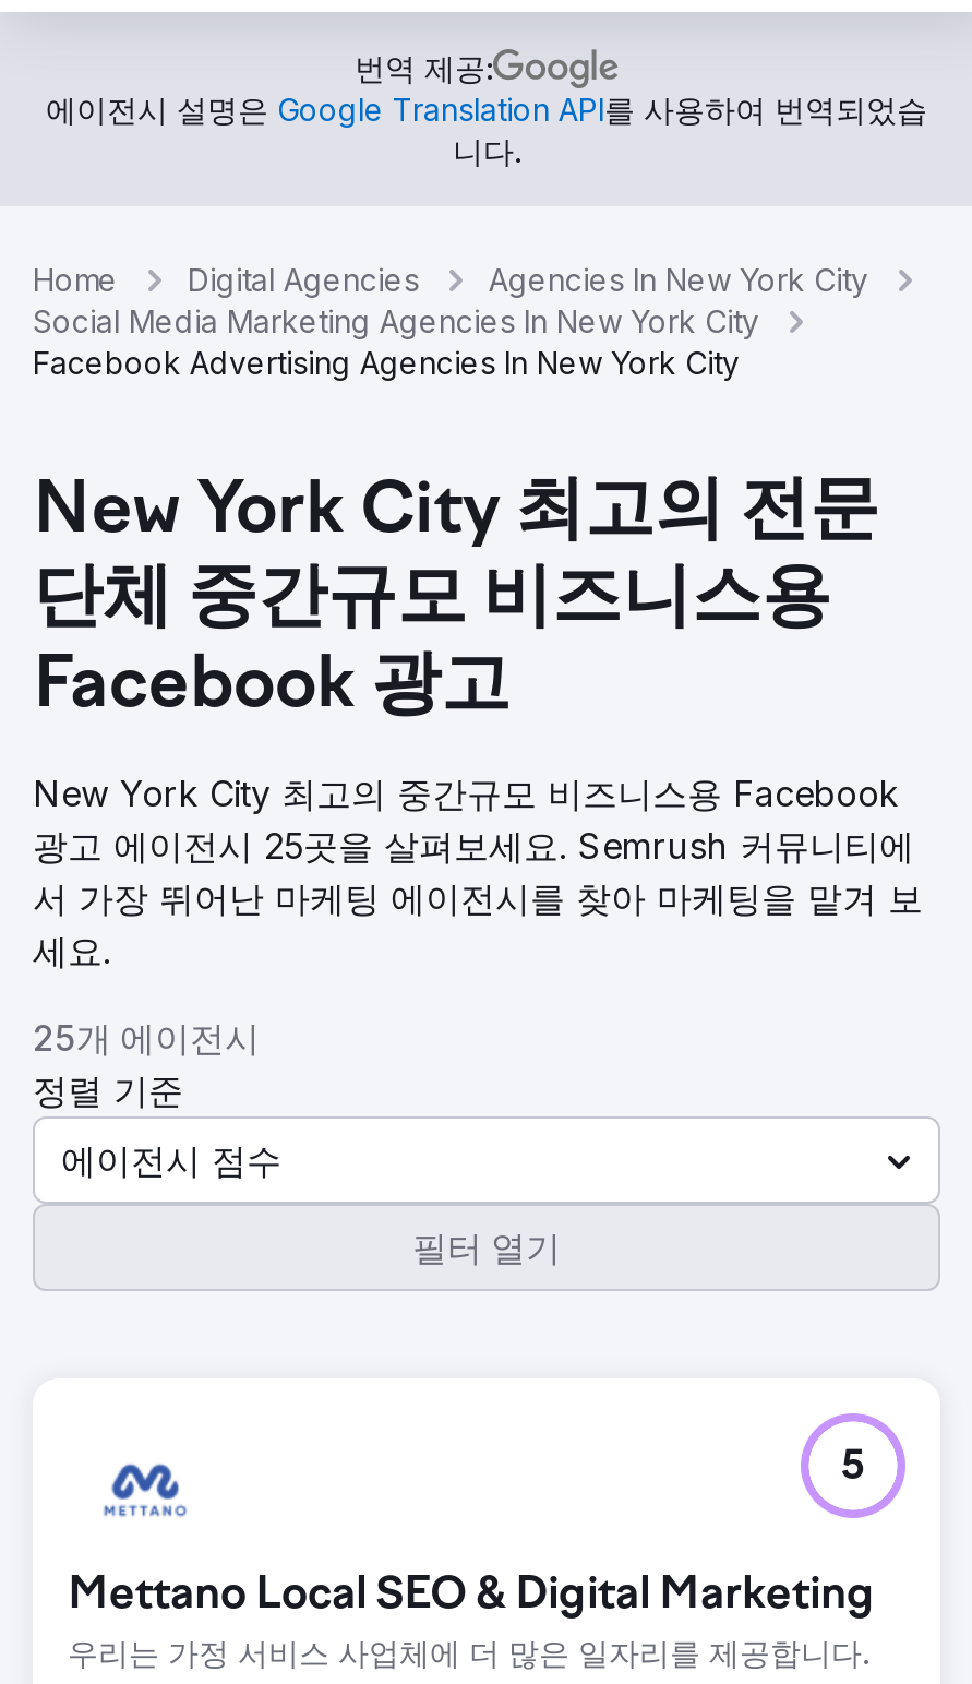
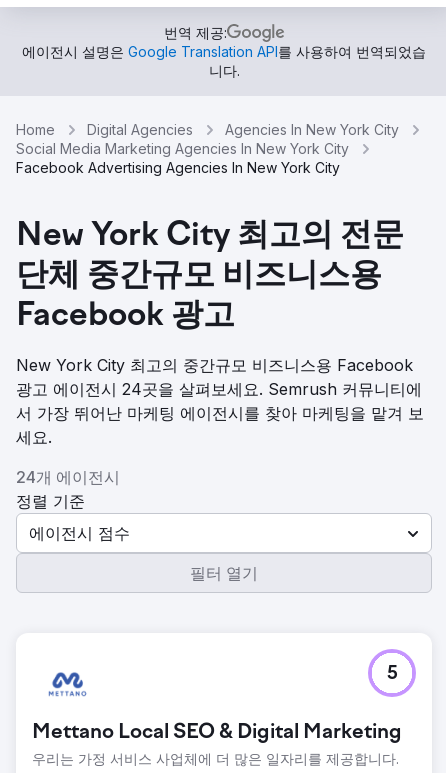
[33,824,914,868] 광고 에이전시 25곳을 살펴보세요. Semrush 커뮤니티에 -> [16,379,422,399] 광고 에이전시 24곳을 살펴보세요. Semrush 커뮤니티에
[33,1016,260,1060] 25개 에이전시 -> [16,467,120,487] 24개 에이전시

